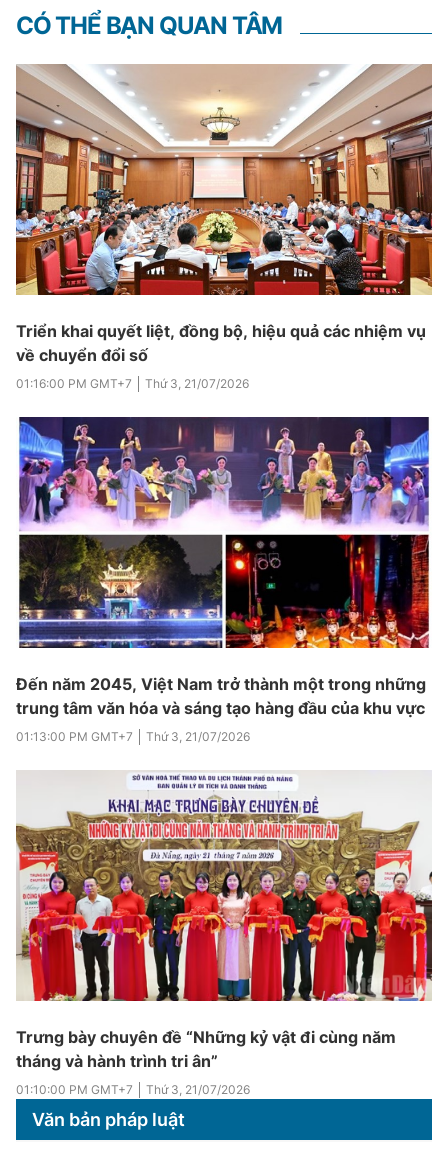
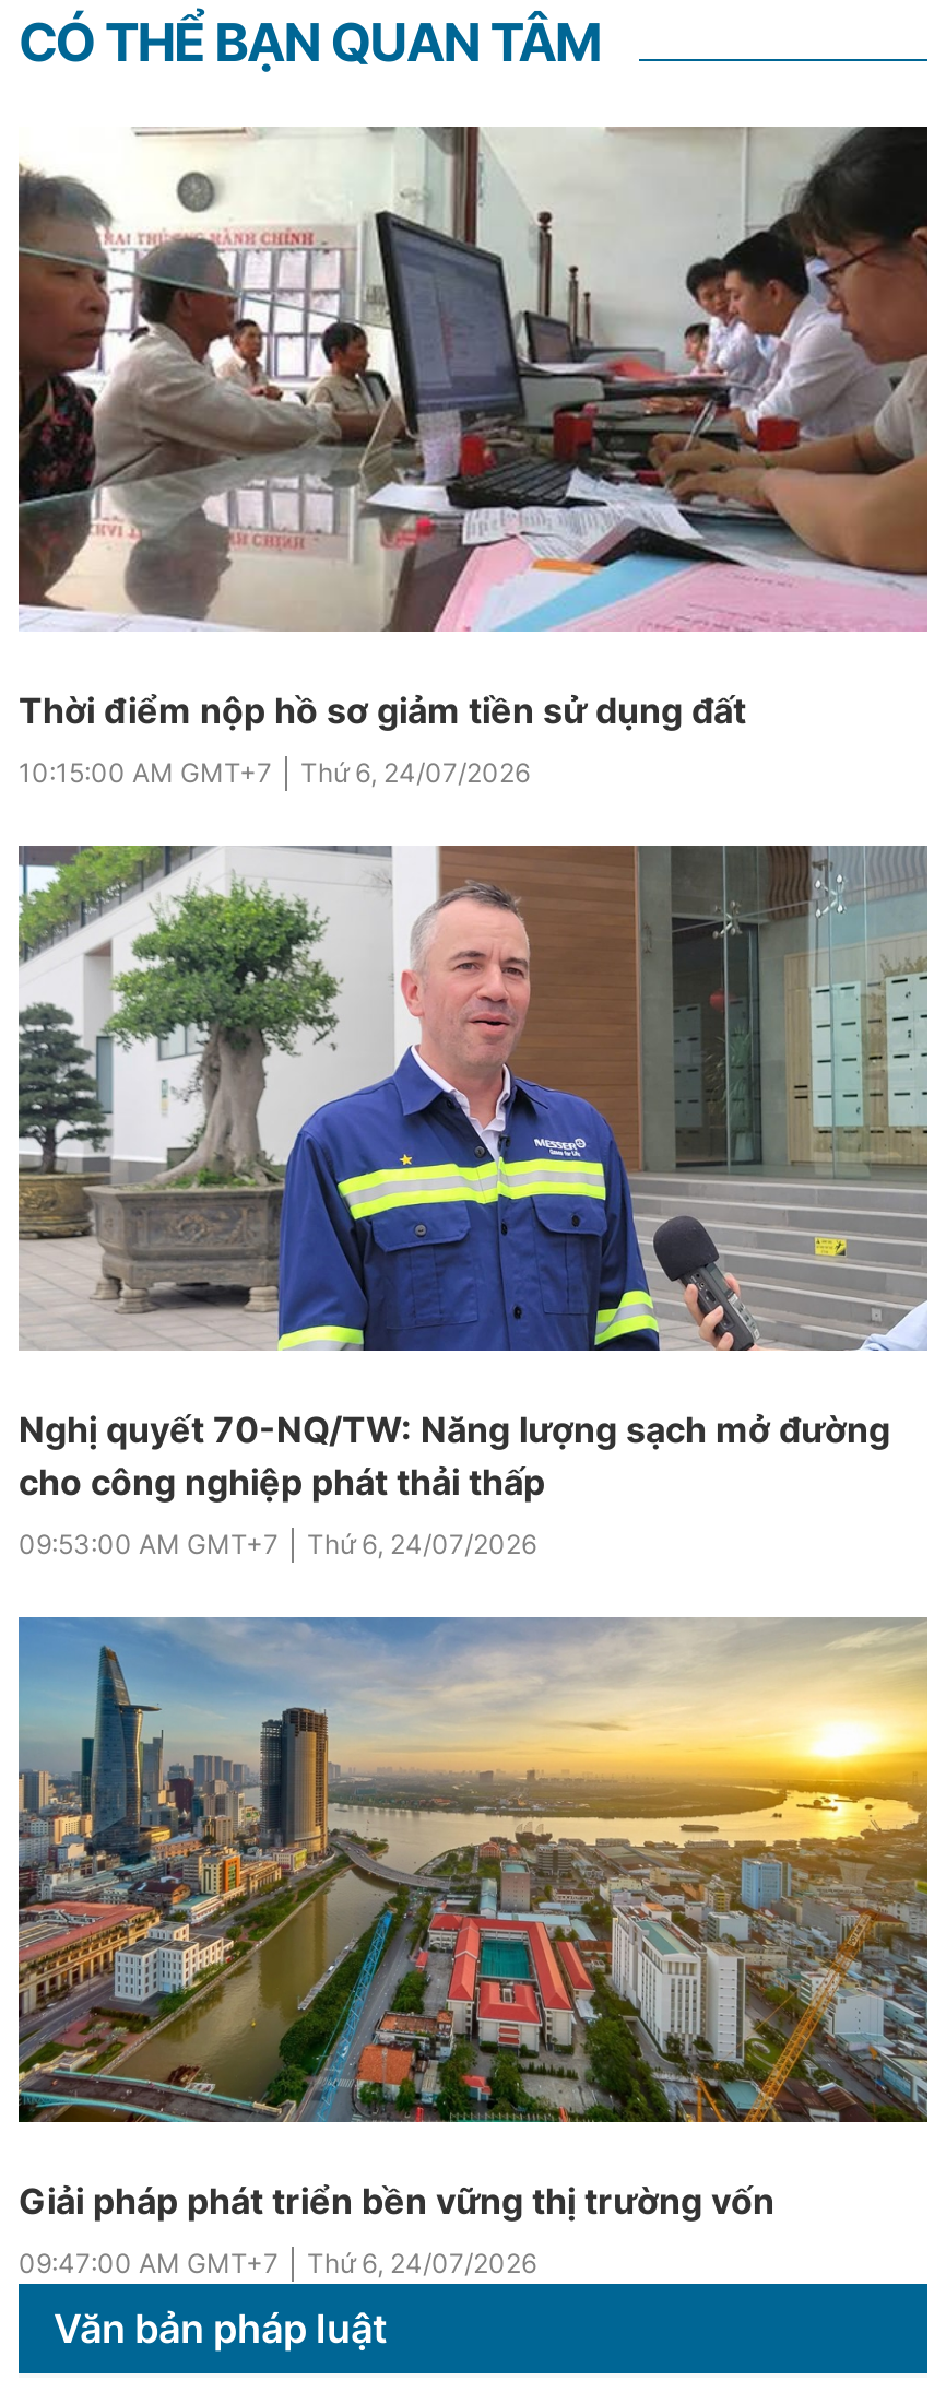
[15,63,433,296] [image] -> [19,125,927,568] [image]
[16,321,426,365] Triển khai quyết liệt, đồng bộ, hiệu quả các nhiệm vụ | về chuyển đổi số -> [19,689,746,732] Thời điểm nộp hồ sơ giảm tiền sử dụng đất
[16,376,249,391] 01:16:00 PM GMT+7 | Thứ 3, 21/07/2026 -> [19,756,530,789] 10:15:00 AM GMT+7 | Thứ 6, 24/07/2026
[16,416,432,718] [image] | Đến năm 2045, Việt Nam trở thành một trong những | trung tâm văn hóa và sáng tạo hàng đầu của khu vực -> [16,844,930,1504] [image] | Nghị quyết 70-NQ/TW: Năng lượng sạch mở đường | cho công nghiệp phát thải thấp
[16,729,250,744] 01:13:00 PM GMT+7 | Thứ 3, 21/07/2026 -> [19,1528,536,1561] 09:53:00 AM GMT+7 | Thứ 6, 24/07/2026
[16,776,432,1071] [image] | Trưng bày chuyên đề “Những kỷ vật đi cùng năm | tháng và hành trình tri ân” -> [16,1617,930,2224] [image] | Giải pháp phát triển bền vững thị trường vốn
[16,1082,250,1097] 01:10:00 PM GMT+7 | Thứ 3, 21/07/2026 -> [19,2248,536,2280] 09:47:00 AM GMT+7 | Thứ 6, 24/07/2026

